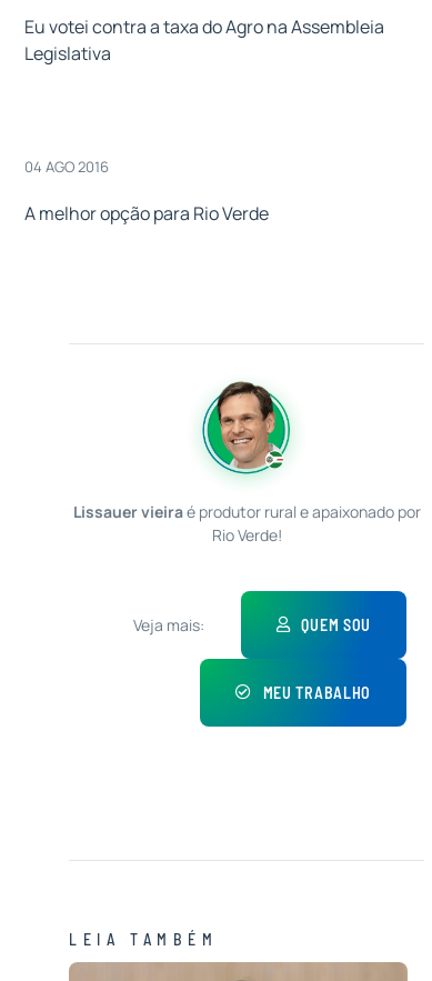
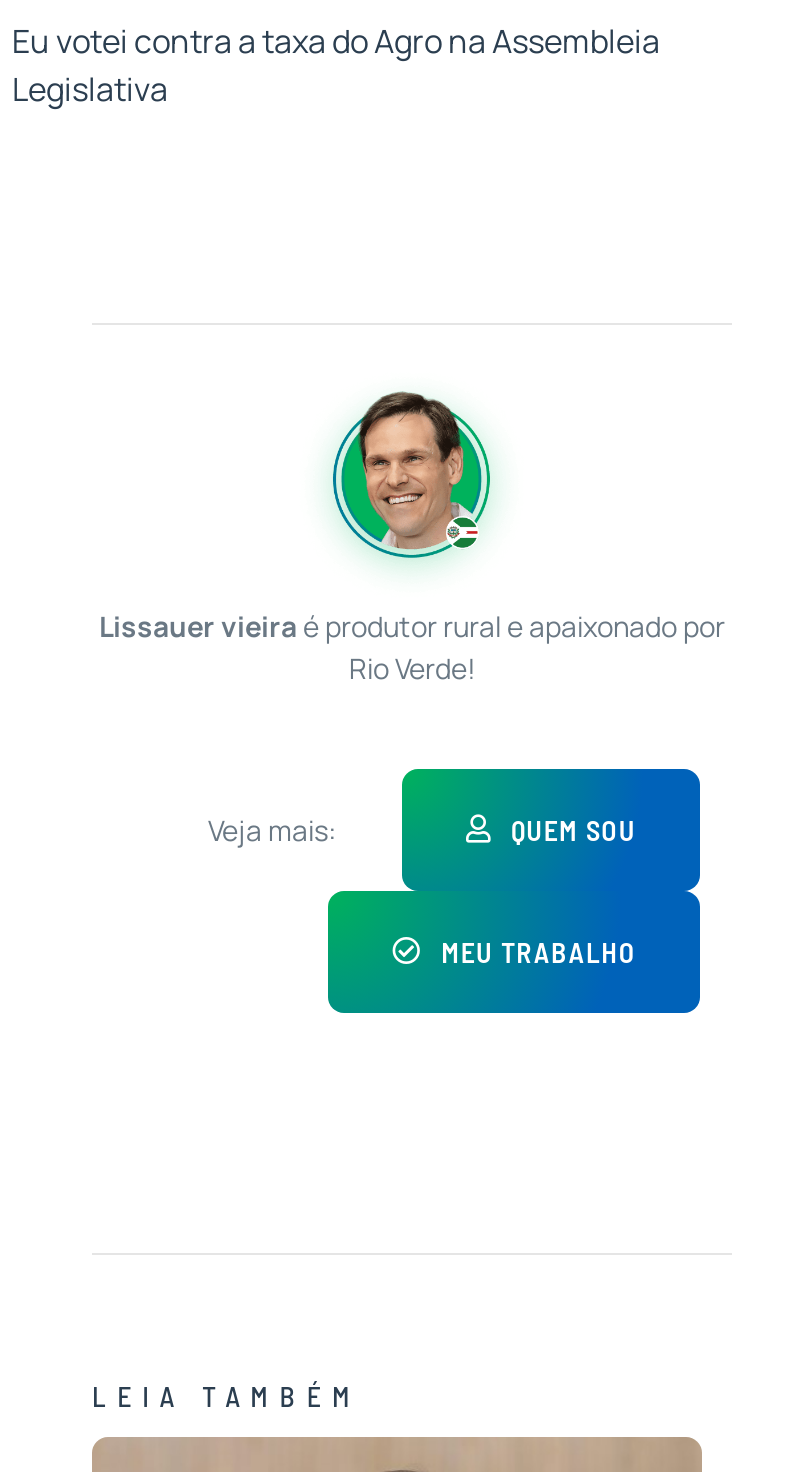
[24,157,269,225] 04 AGO 2016 | A melhor opção para Rio Verde -> none

